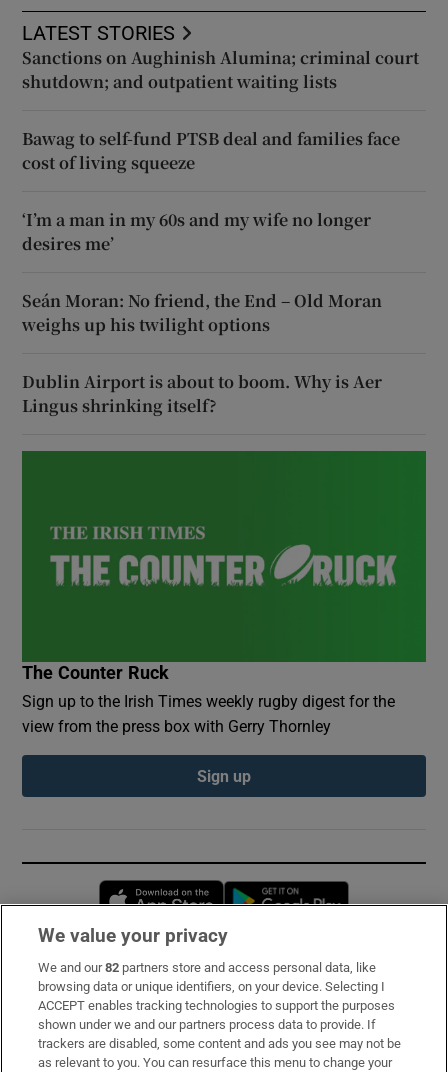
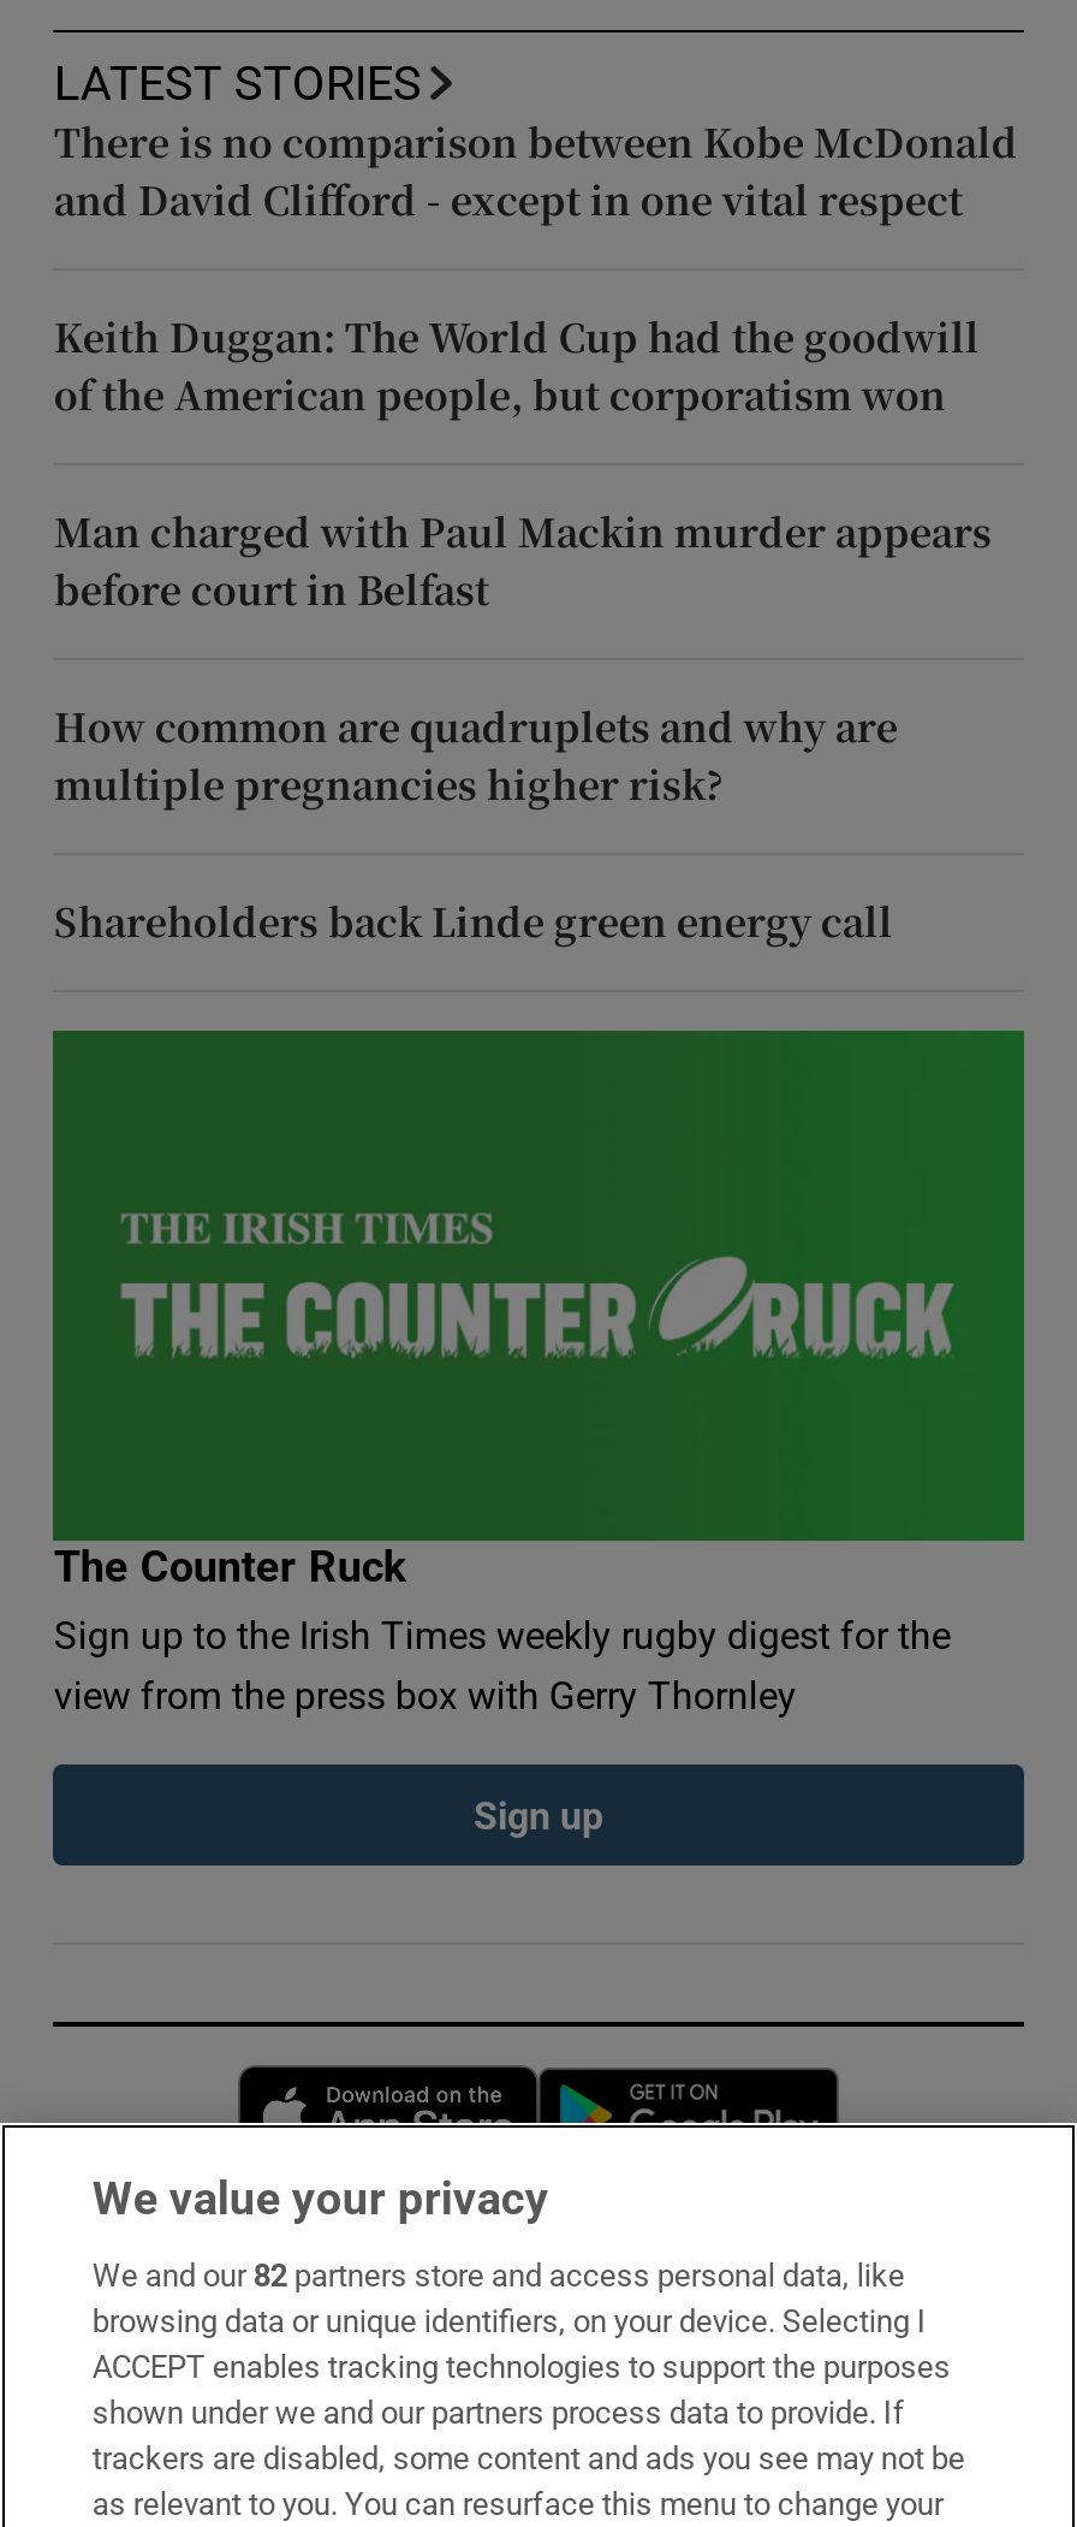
[22,46,419,93] Sanctions on Aughinish Alumina; criminal court | shutdown; and outpatient waiting lists -> [54,115,1018,228] There is no comparison between Kobe McDonald | and David Clifford - except in one vital respect
[22,127,400,174] Bawag to self-fund PTSB deal and families face | cost of living squeeze -> [54,310,979,423] Keith Duggan: The World Cup had the goodwill | of the American people, but corporatism won
[22,208,371,255] ‘I’m a man in my 60s and my wife no longer | desires me’ -> [54,504,991,617] Man charged with Paul Mackin murder appears | before court in Belfast
[22,289,382,336] Seán Moran: No friend, the End – Old Moran | weighs up his twilight options -> [54,699,898,812] How common are quadruplets and why are | multiple pregnancies higher risk?
[22,370,382,417] Dublin Airport is about to boom. Why is Aer | Lingus shrinking itself? -> [54,894,893,949] Shareholders back Linde green energy call

